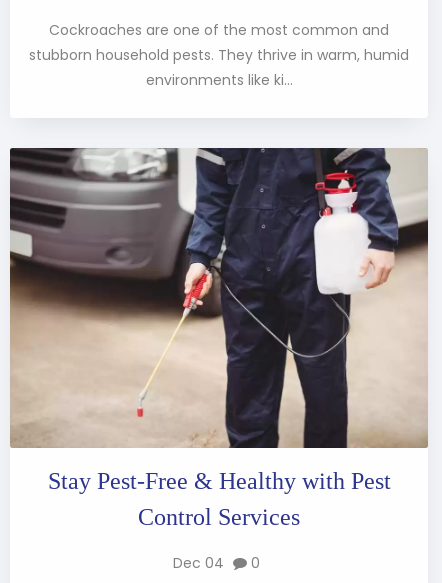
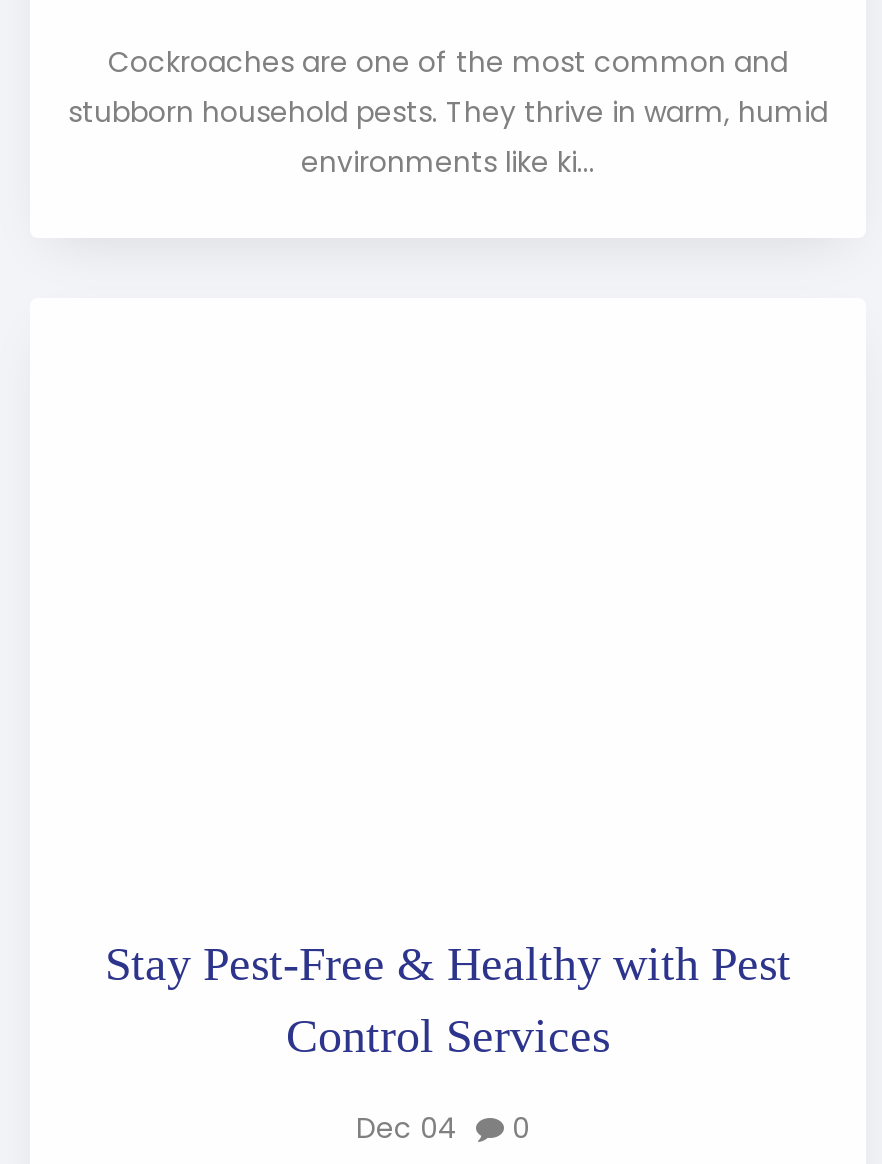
[9,147,429,449] [image] -> none

